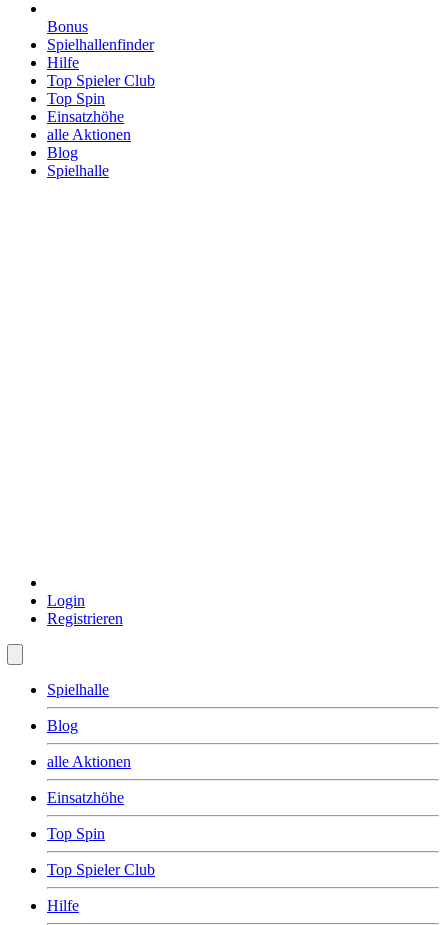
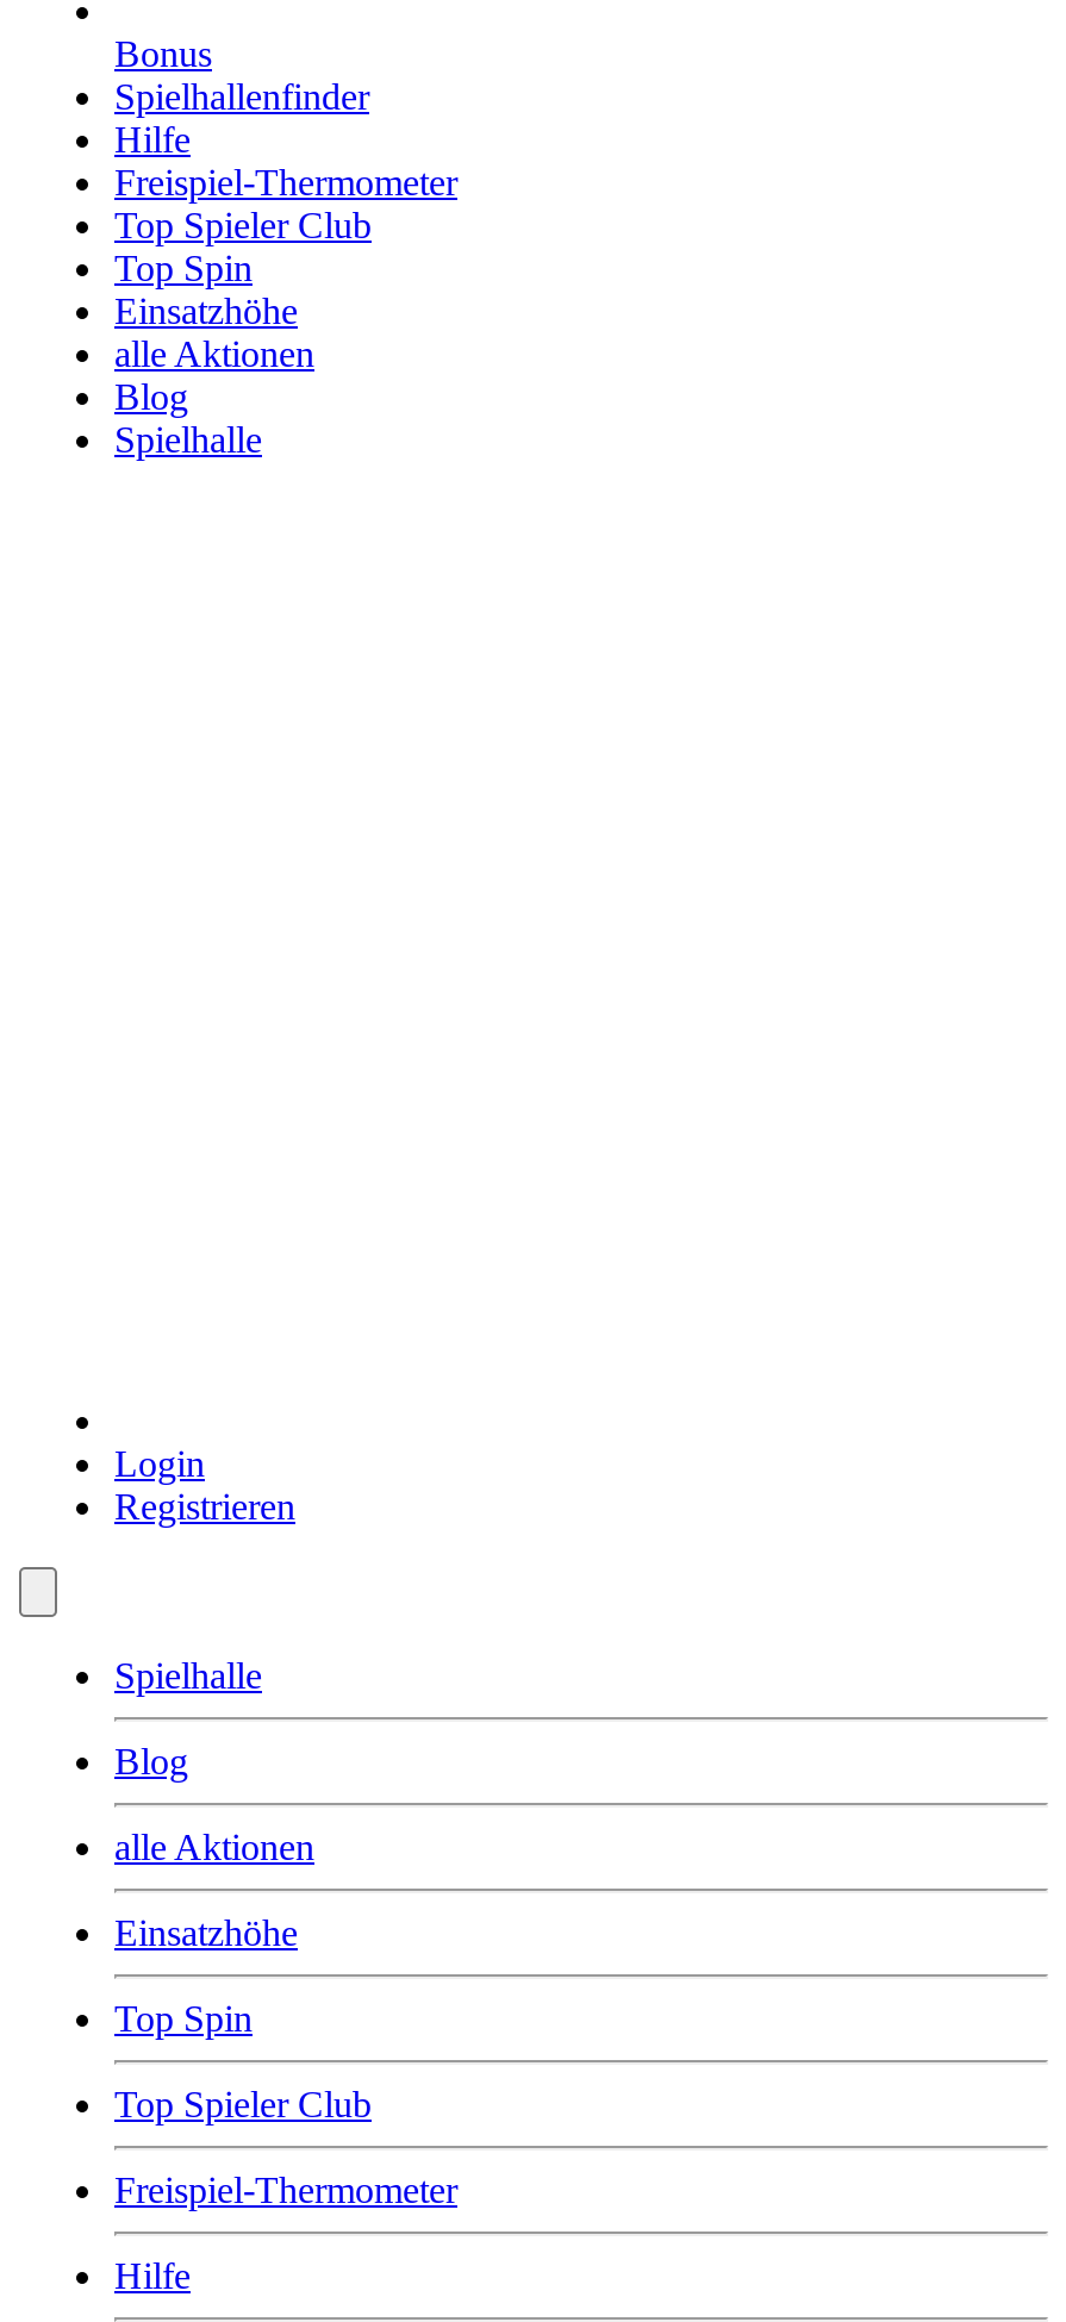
none -> [114,162,457,202] Freispiel-Thermometer
none -> [114,2170,457,2210] Freispiel-Thermometer

